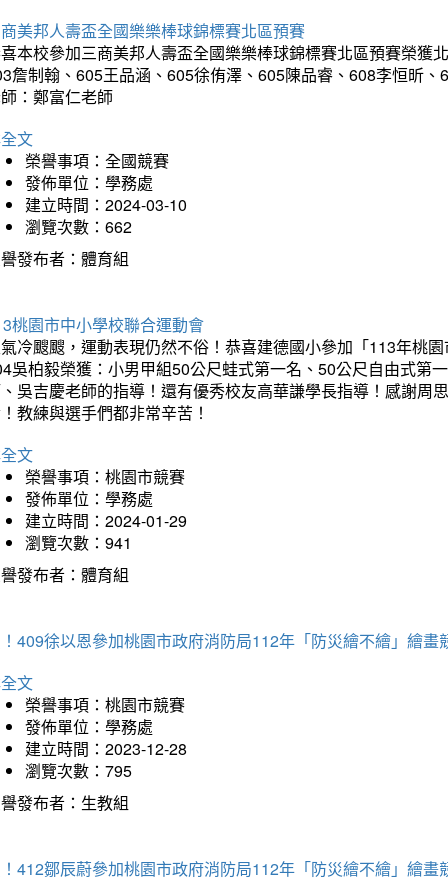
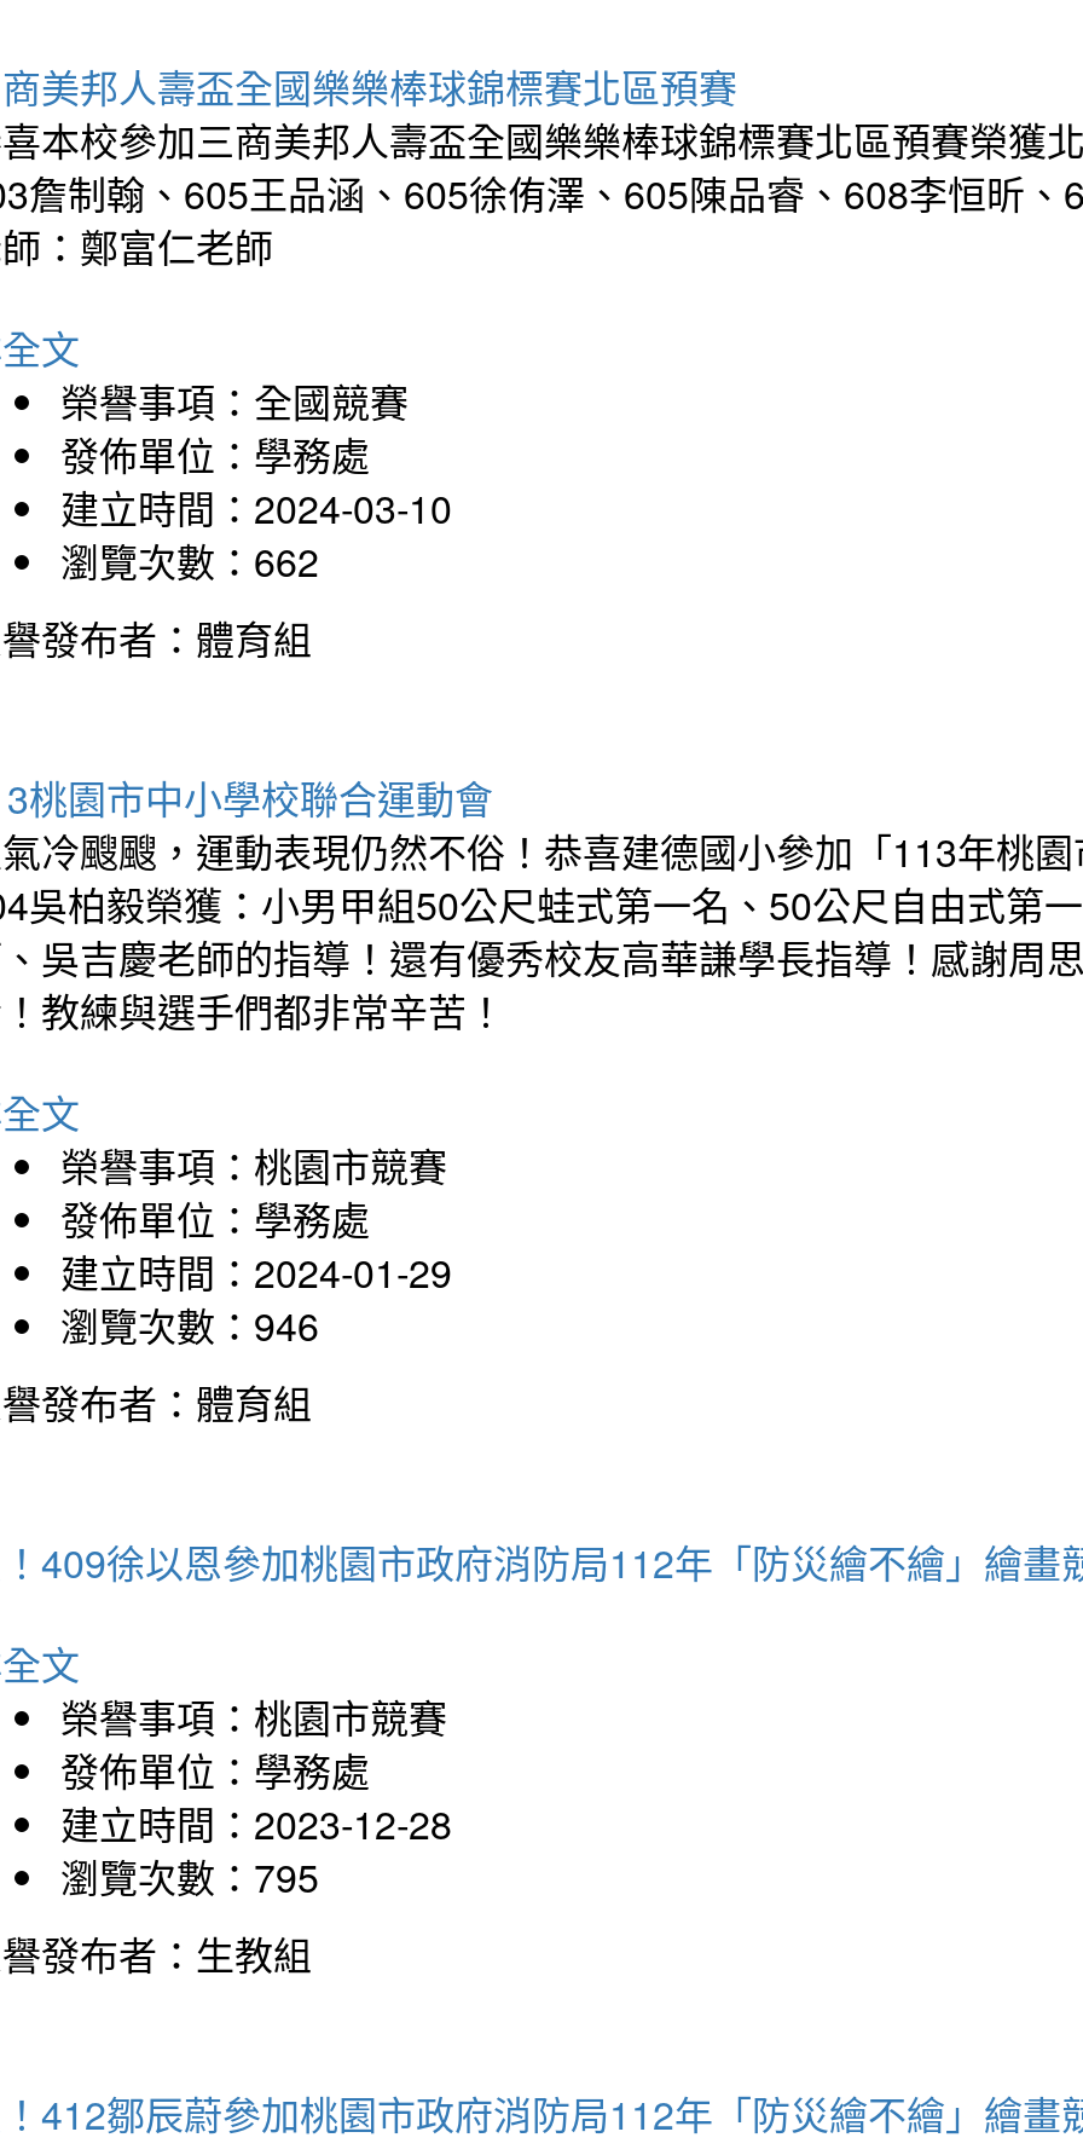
[25,531,132,554] 瀏覽次數：941 -> [60,1298,319,1353] 瀏覽次數：946

